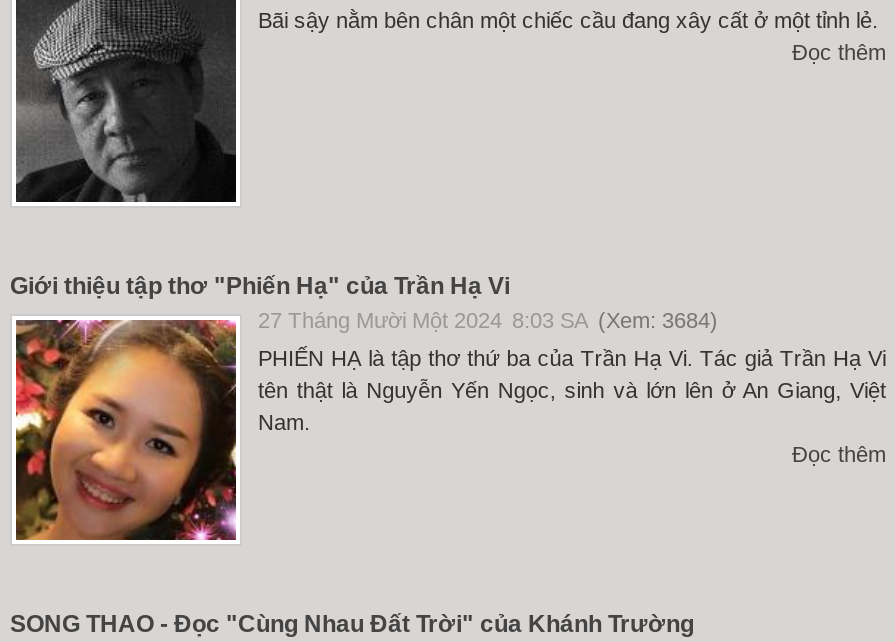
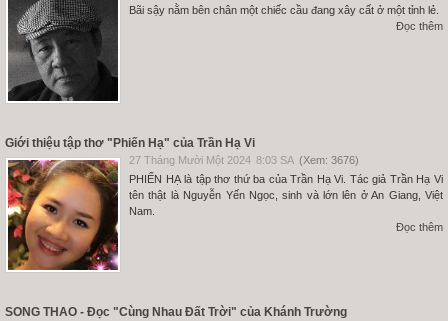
[258,308,718,332] 27 Tháng Mười Một 2024 8:03 SA (Xem: 3684) -> [129,154,359,166] 27 Tháng Mười Một 2024 8:03 SA (Xem: 3676)

